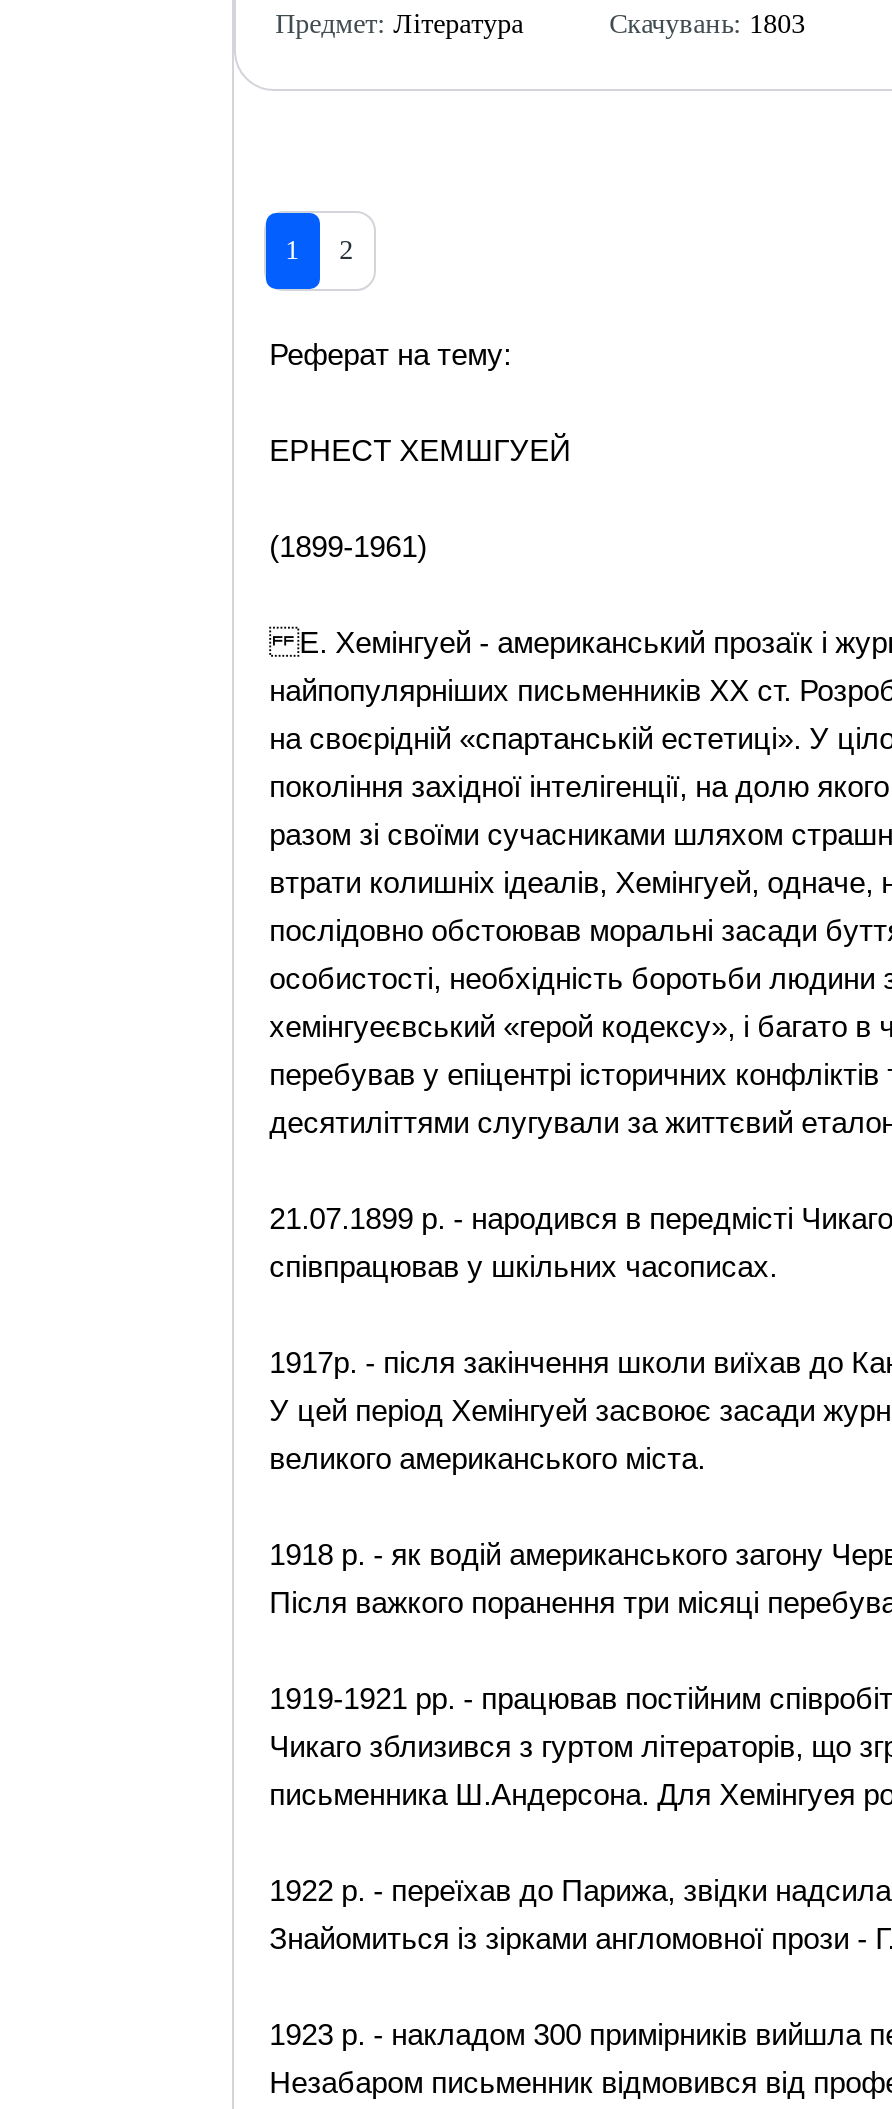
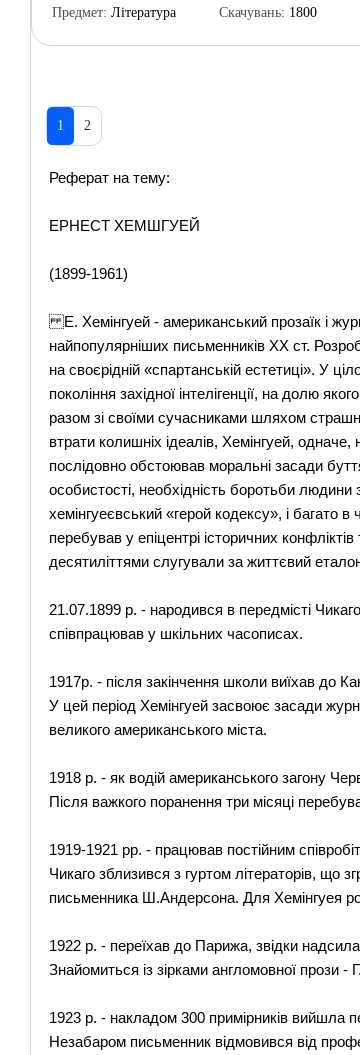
[609,9,805,39] Скачувань: 1803 -> [219,5,317,20] Скачувань: 1800

